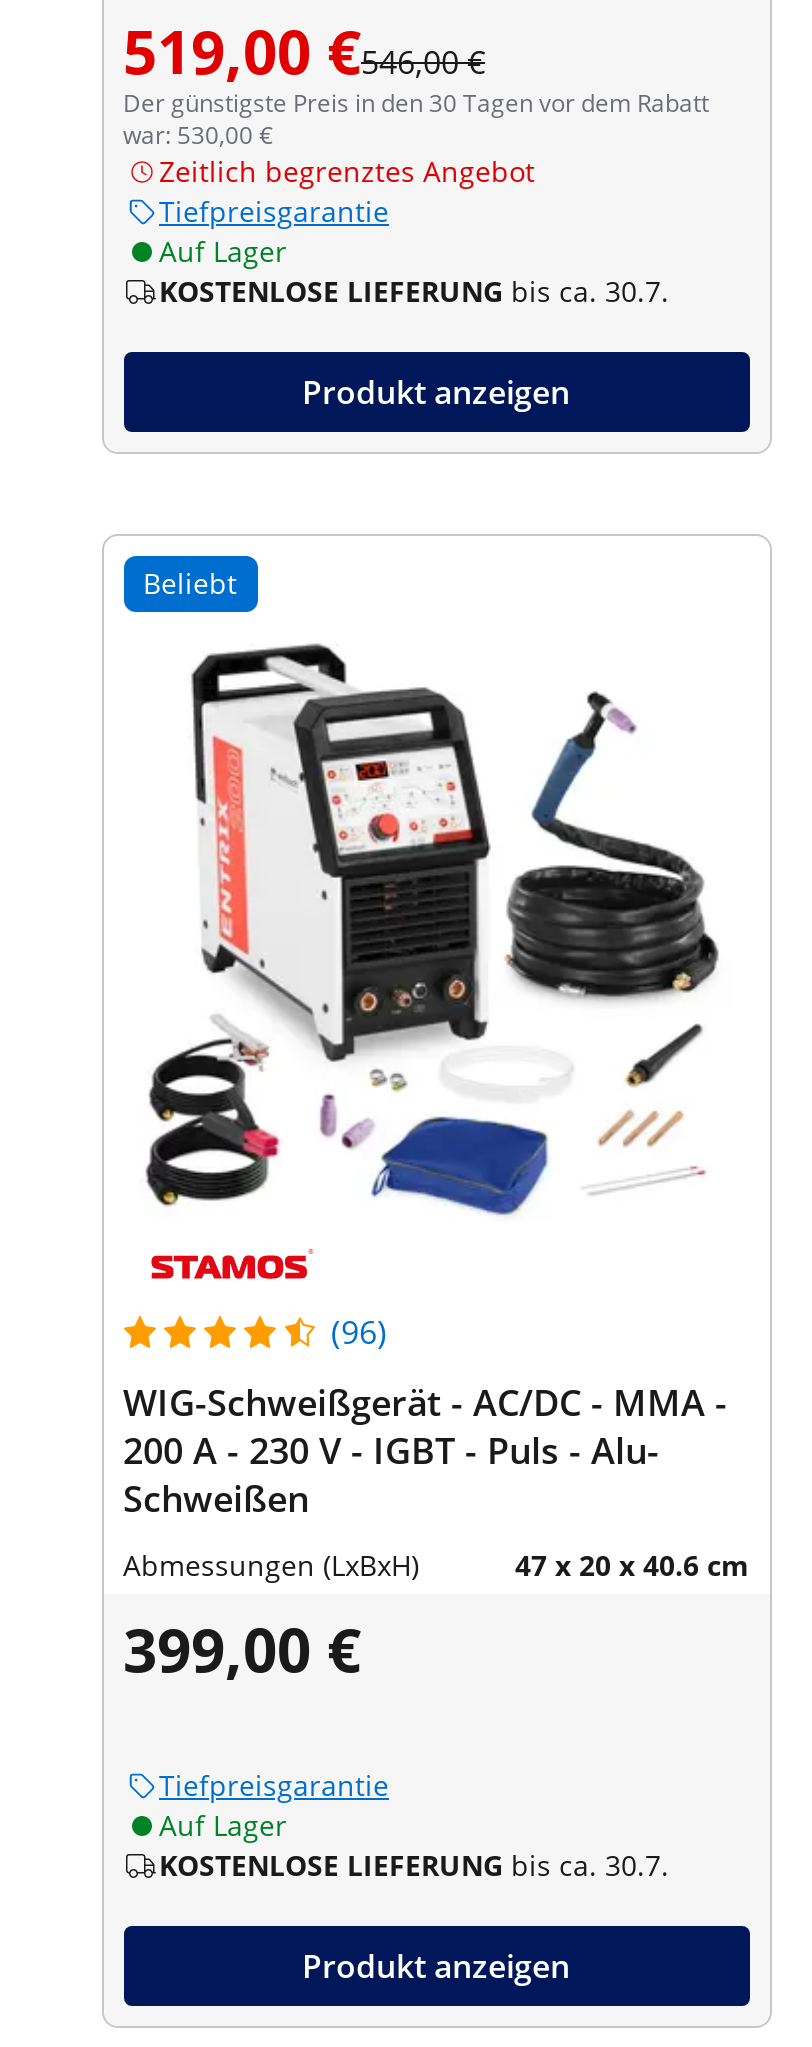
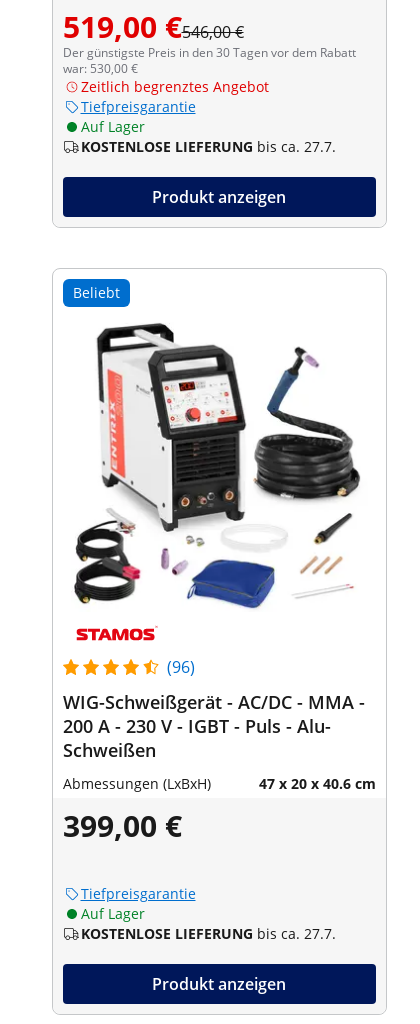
[159,271,669,309] KOSTENLOSE LIEFERUNG bis ca. 30.7. -> [80,137,335,156] KOSTENLOSE LIEFERUNG bis ca. 27.7.
[159,1845,669,1883] KOSTENLOSE LIEFERUNG bis ca. 30.7. -> [80,924,335,943] KOSTENLOSE LIEFERUNG bis ca. 27.7.

